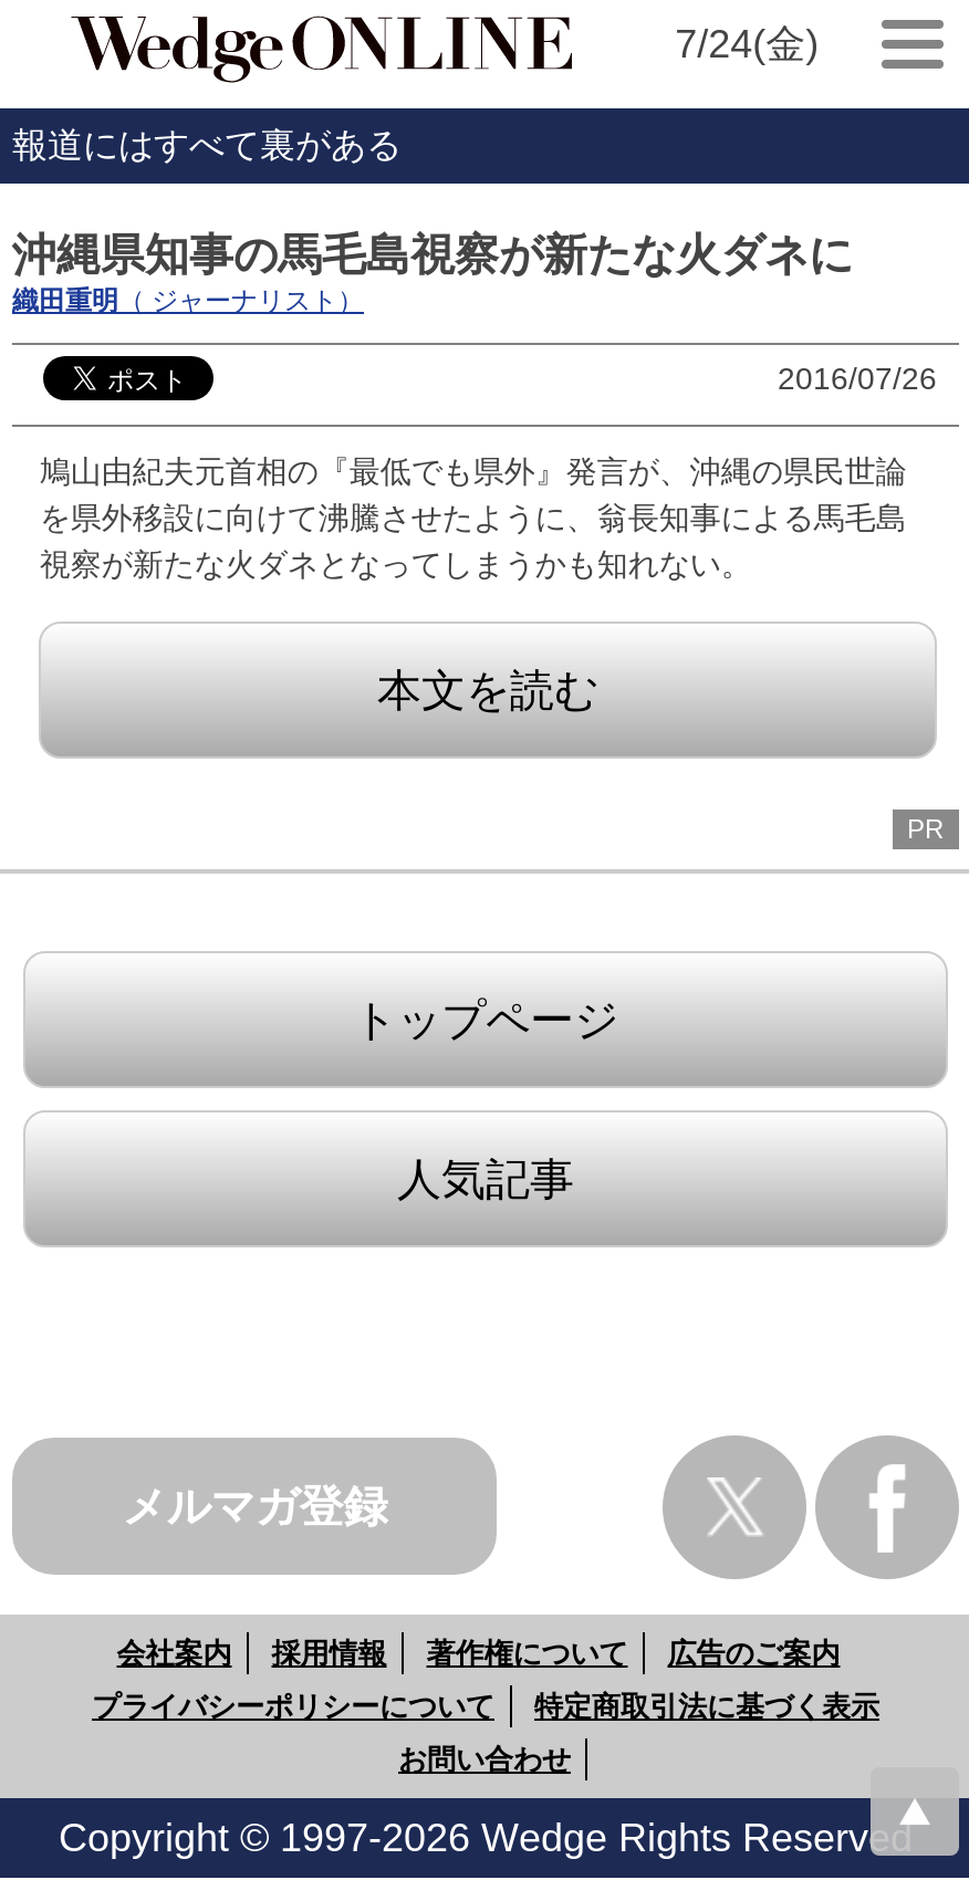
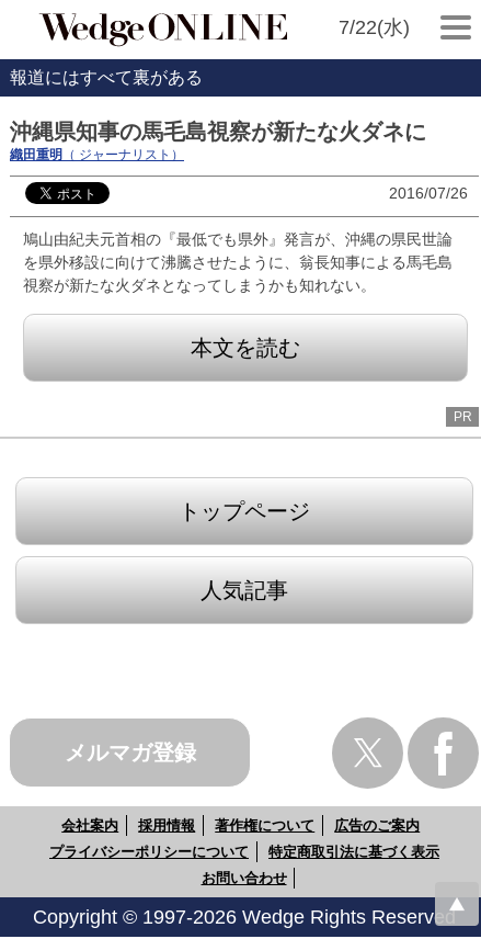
[675,22,819,66] 7/24(金) -> [338,16,409,38] 7/22(水)

